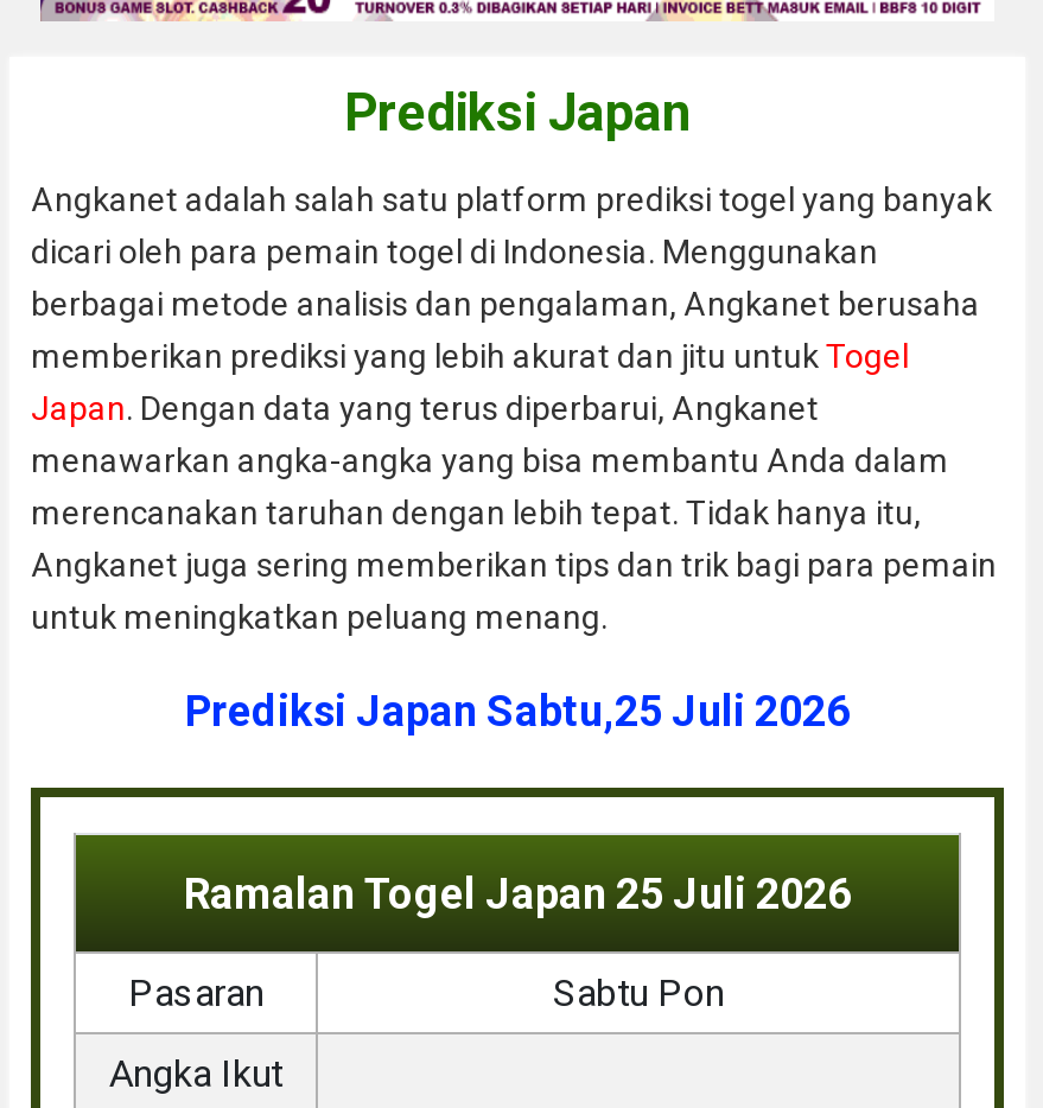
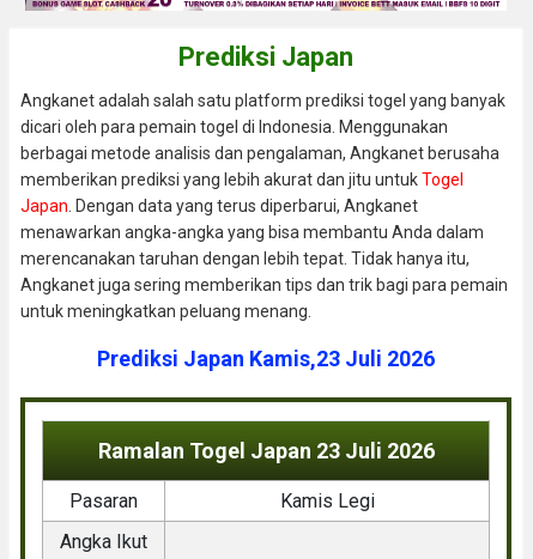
[185,686,850,736] Prediksi Japan Sabtu,25 Juli 2026 -> [97,346,435,371] Prediksi Japan Kamis,23 Juli 2026
[184,869,851,919] Ramalan Togel Japan 25 Juli 2026 -> [98,438,434,464] Ramalan Togel Japan 23 Juli 2026
[553,971,724,1016] Sabtu Pon -> [280,490,374,513] Kamis Legi

